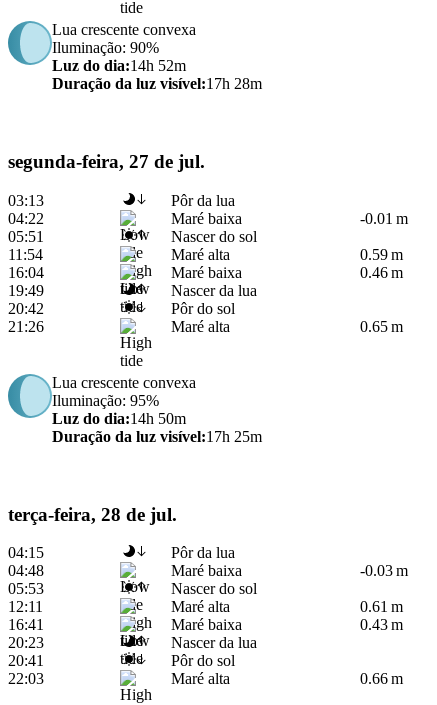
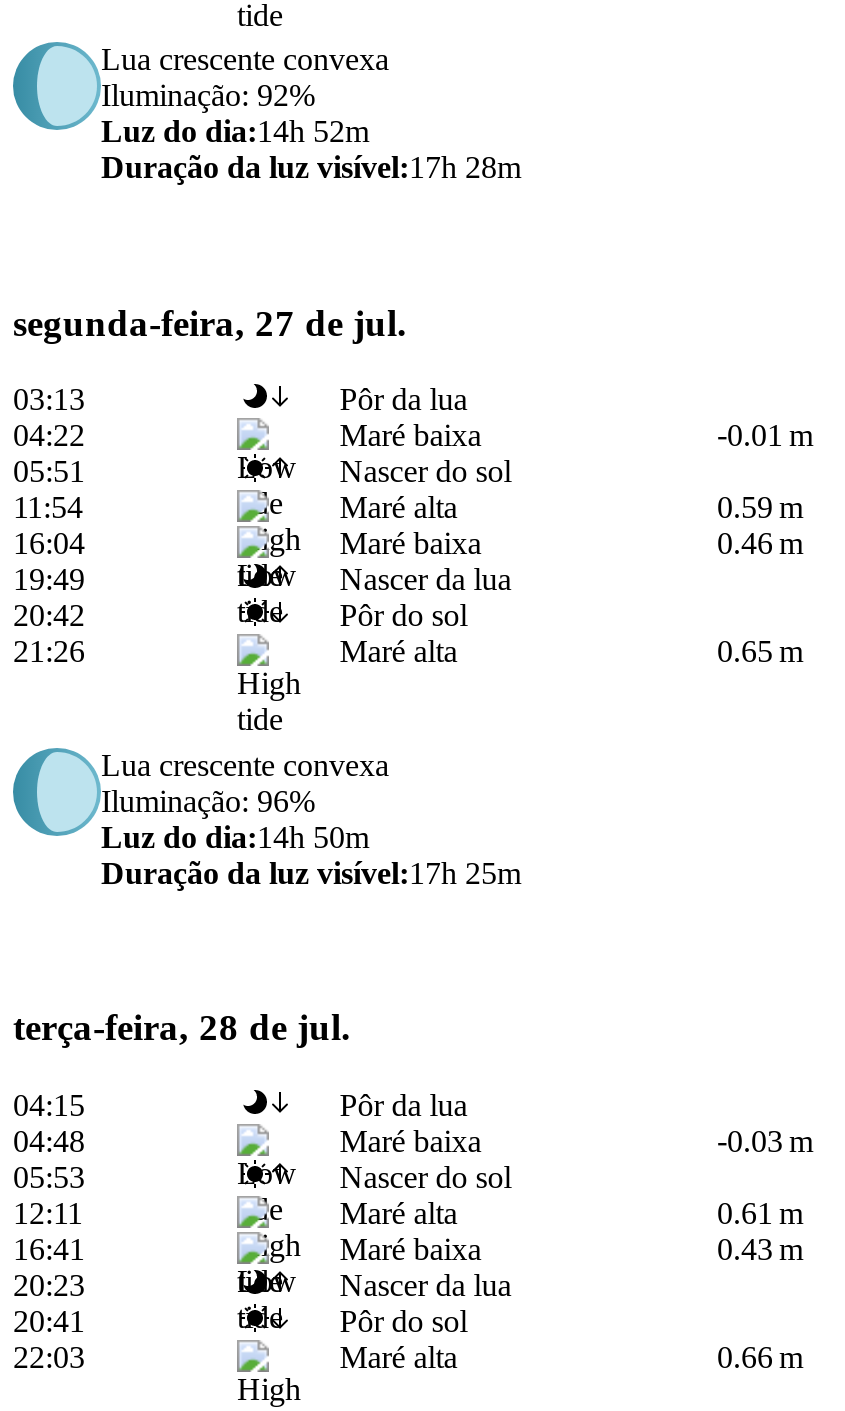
[52,39,159,56] Iluminação: 90% -> [101,78,315,112] Iluminação: 92%
[52,392,159,409] Iluminação: 95% -> [101,783,315,817] Iluminação: 96%

